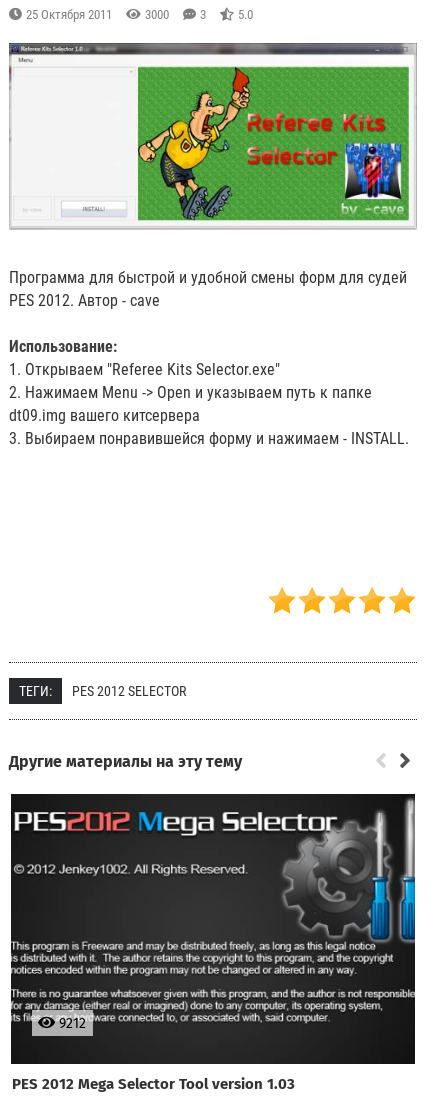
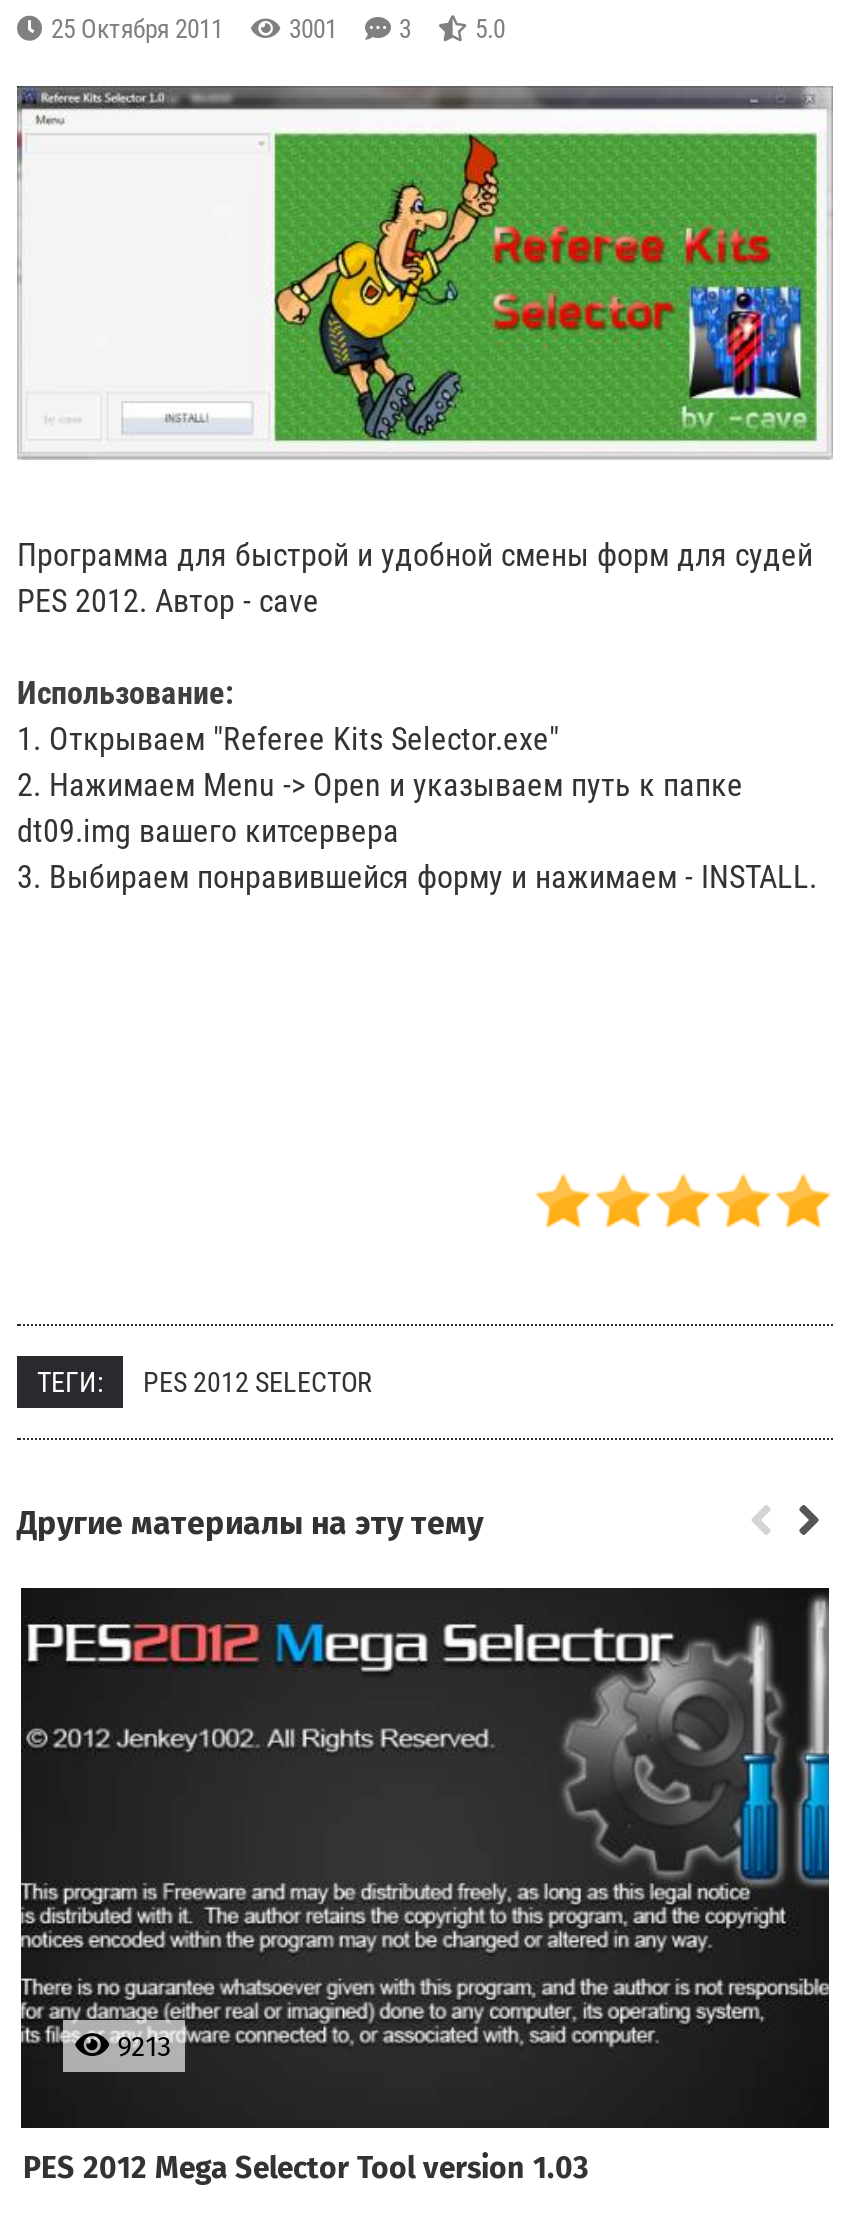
[145,7,169,22] 3000 -> [289,14,337,44] 3001
[59,1015,86,1032] 9212 -> [117,2030,171,2064] 9213

